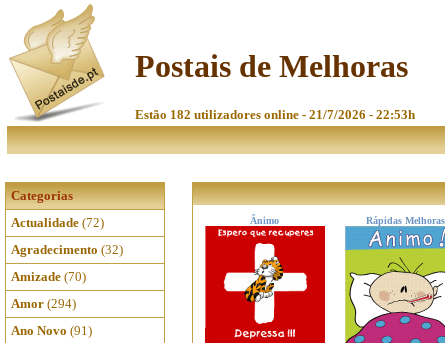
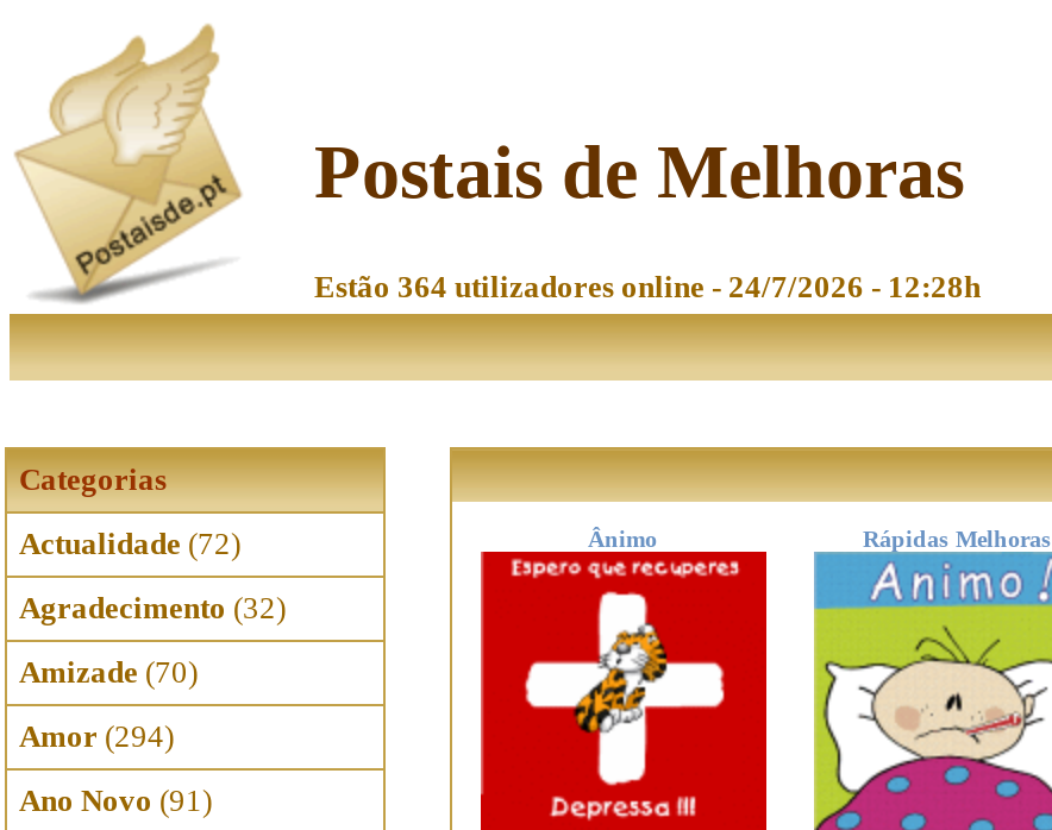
[135,107,415,122] Estão 182 utilizadores online - 21/7/2026 - 22:53h -> [314,269,981,304] Estão 364 utilizadores online - 24/7/2026 - 12:28h

